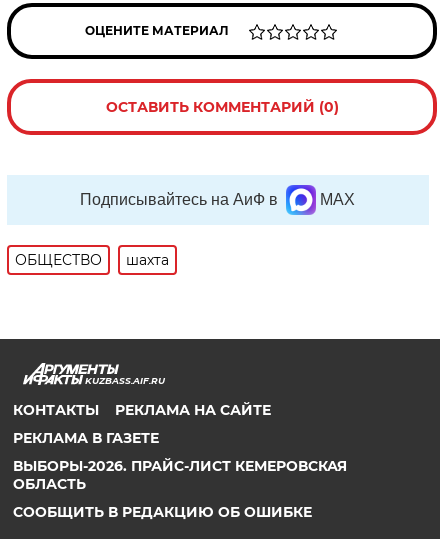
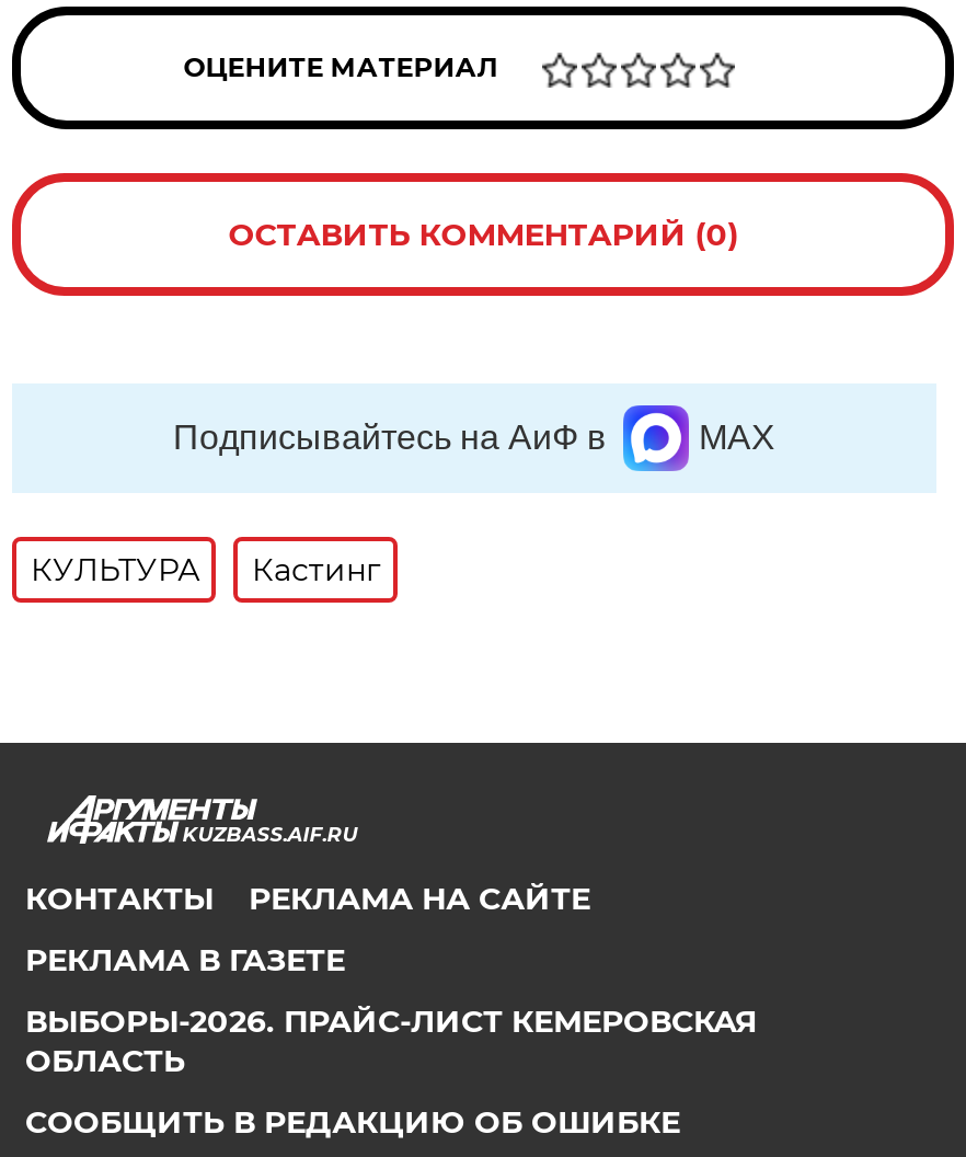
[15,251,169,269] ОБЩЕСТВО | шахта -> [30,550,381,589] КУЛЬТУРА | Кастинг

